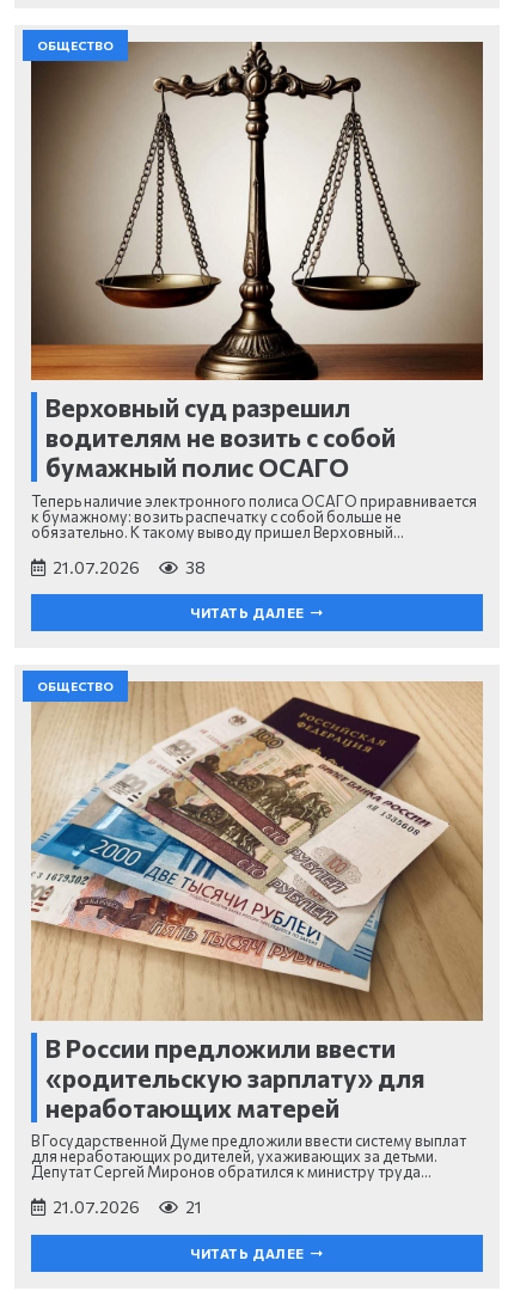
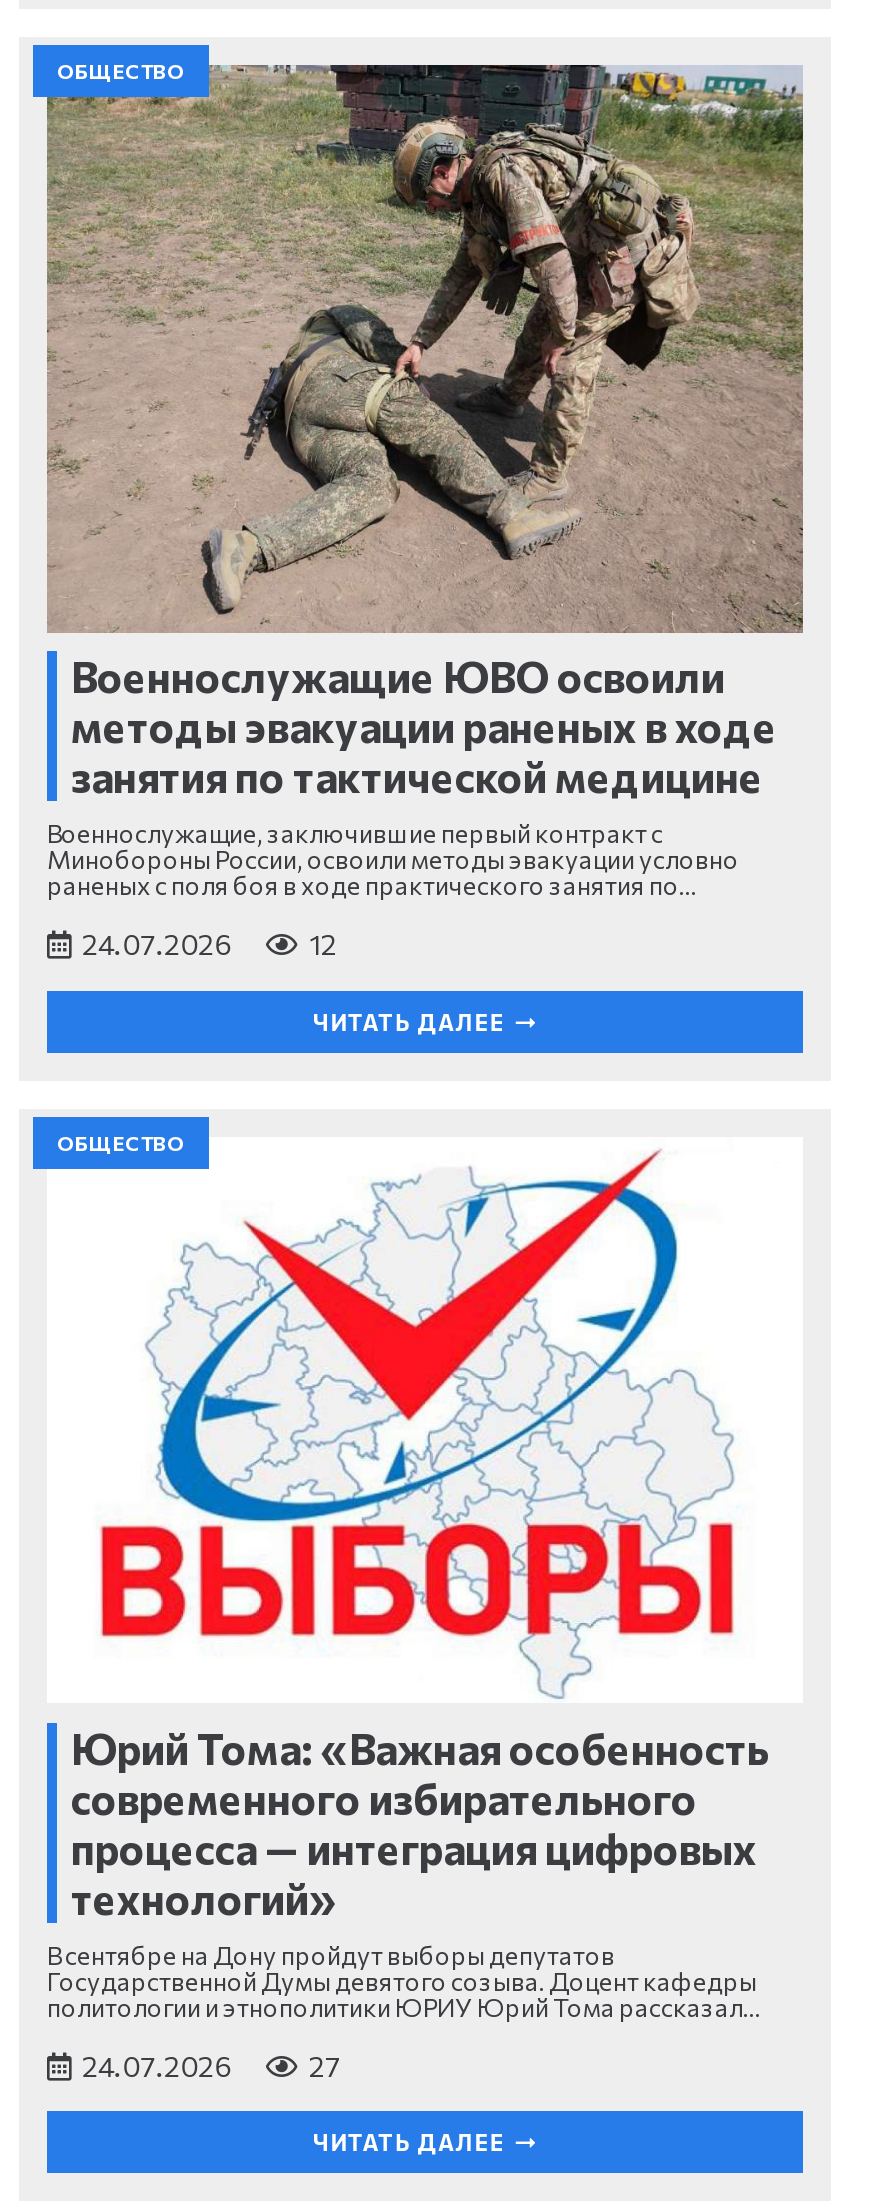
[31,41,484,541] [image] | Верховный суд разрешил | водителям не возить с собой | бумажный полис ОСАГО | Теперь наличие электронного полиса ОСАГО приравнивается | к бумажному: возить распечатку с собой больше не | обязательно. К такому выводу пришел Верховный… -> [37,64,803,902] [image] | Военнослужащие ЮВО освоили | методы эвакуации раненых в ходе | занятия по тактической медицине | Военнослужащие, заключившие первый контракт с | Минобороны России, освоили методы эвакуации условно | раненых с поля боя в ходе практического занятия по…
[52,557,206,577] 21.07.2026 | 38 -> [82,927,337,961] 24.07.2026 | 12
[30,680,484,1182] [image] | В России предложили ввести | «родительскую зарплату» для | неработающих матерей | В Государственной Думе предложили ввести систему выплат | для неработающих родителей, ухаживающих за детьми. | Депутат Сергей Миронов обратился к министру труда… -> [37,1136,803,2023] [image] | Юрий Тома: «Важная особенность | современного избирательного | процесса — интеграция цифровых | технологий» | В сентябре на Дону пройдут выборы депутатов | Государственной Думы девятого созыва. Доцент кафедры | политологии и этнополитики ЮРИУ Юрий Тома рассказал…
[52,1197,202,1217] 21.07.2026 | 21 -> [82,2049,343,2083] 24.07.2026 | 27

